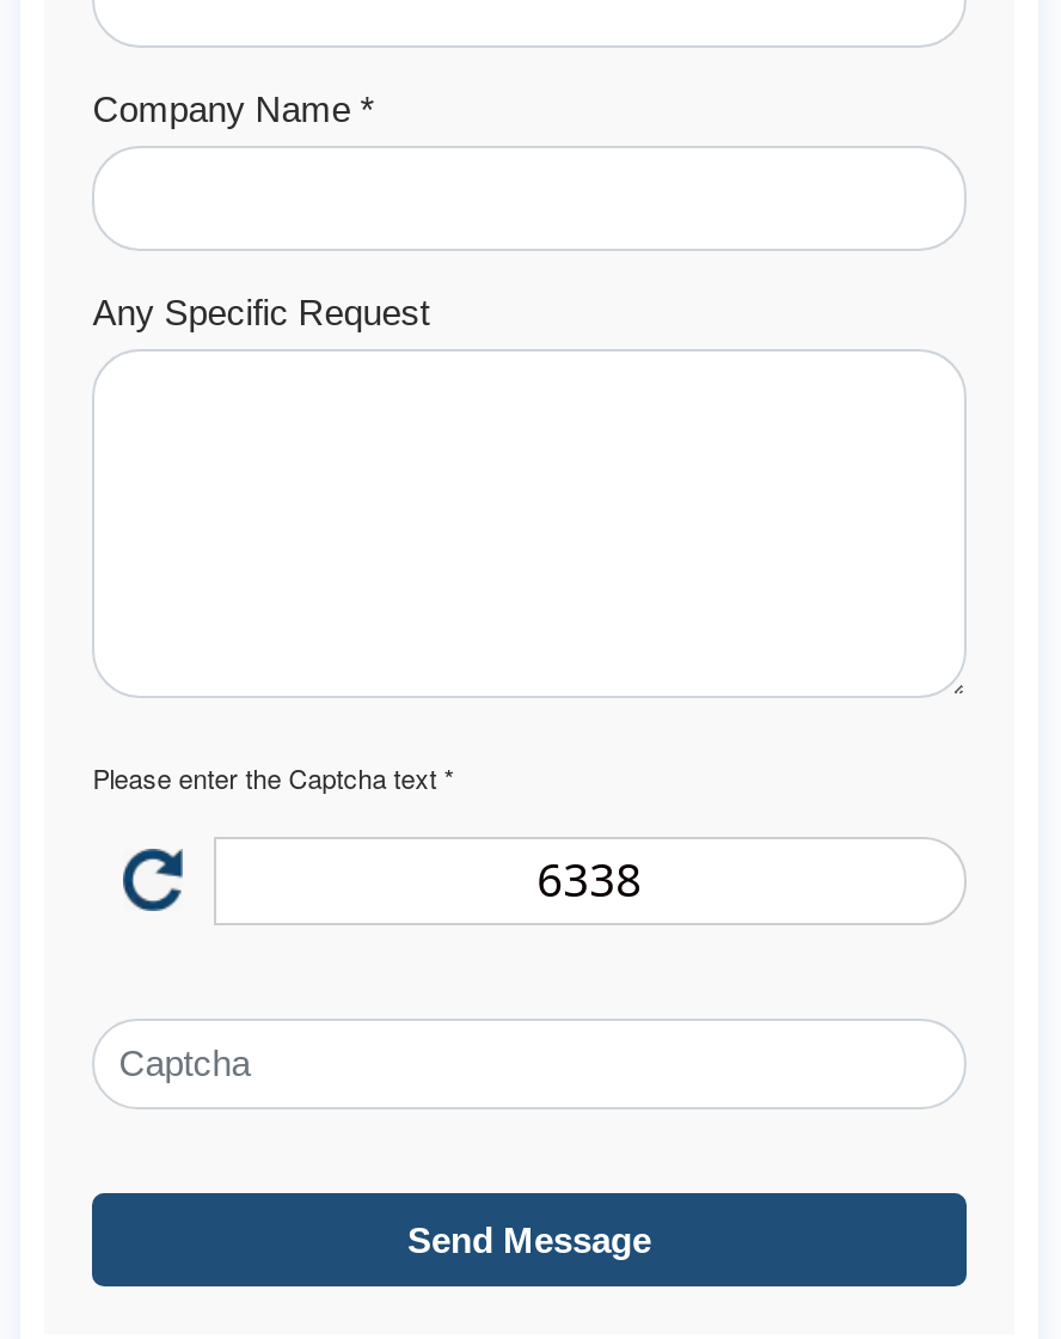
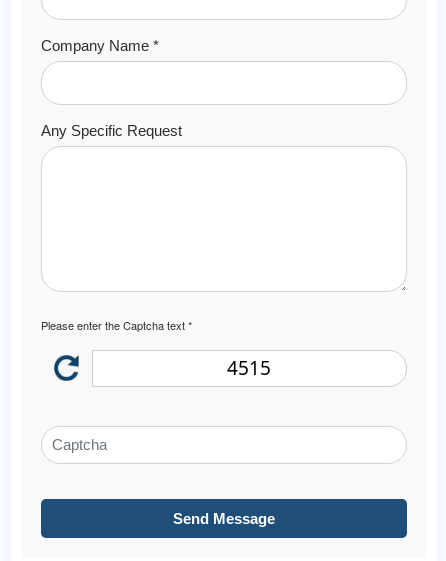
[537,848,642,910] 6338 -> [227,355,271,381] 4515

